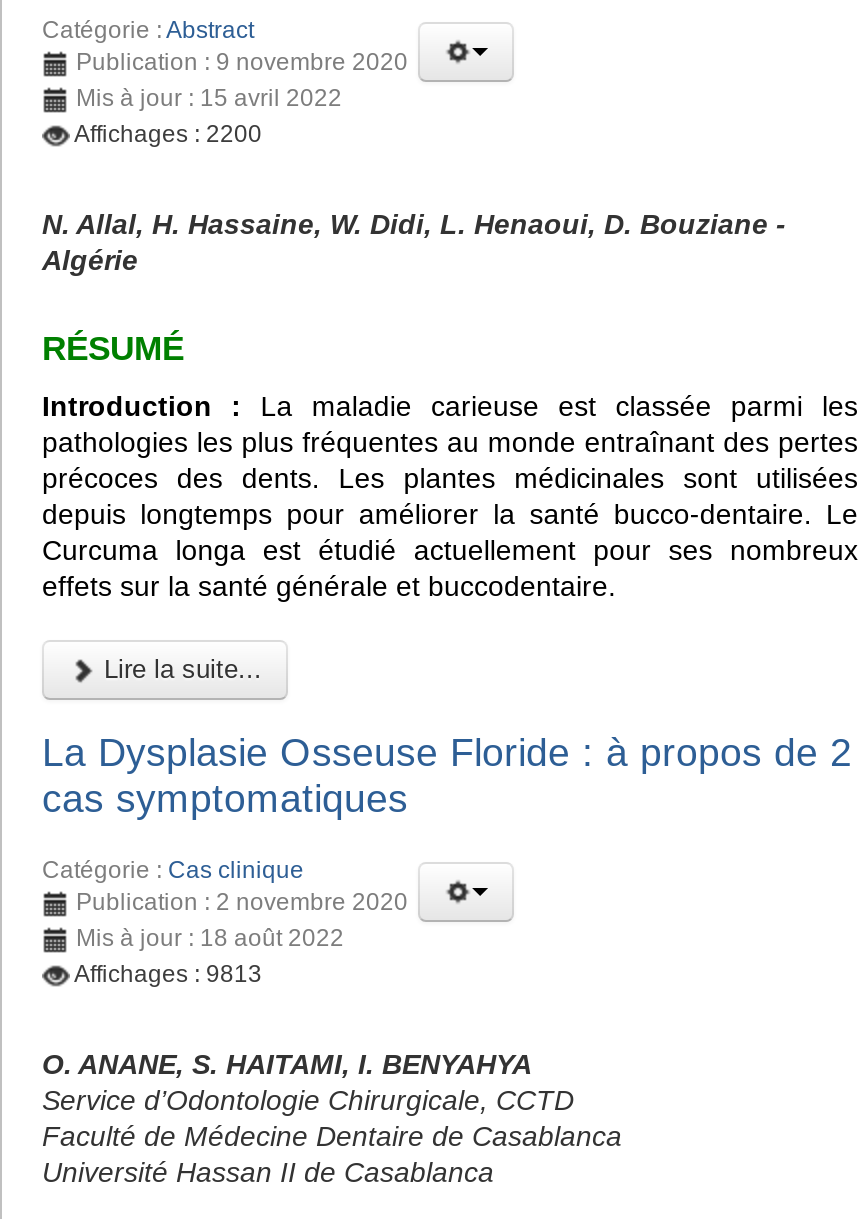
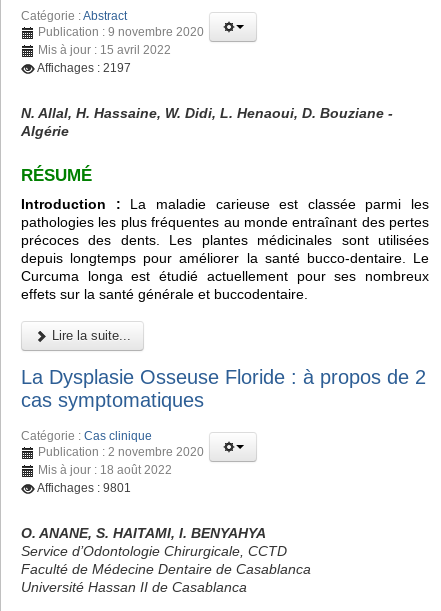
[74,120,262,148] Affichages : 2200 -> [37,61,131,75] Affichages : 2197
[74,961,262,989] Affichages : 9813 -> [37,481,131,495] Affichages : 9801

